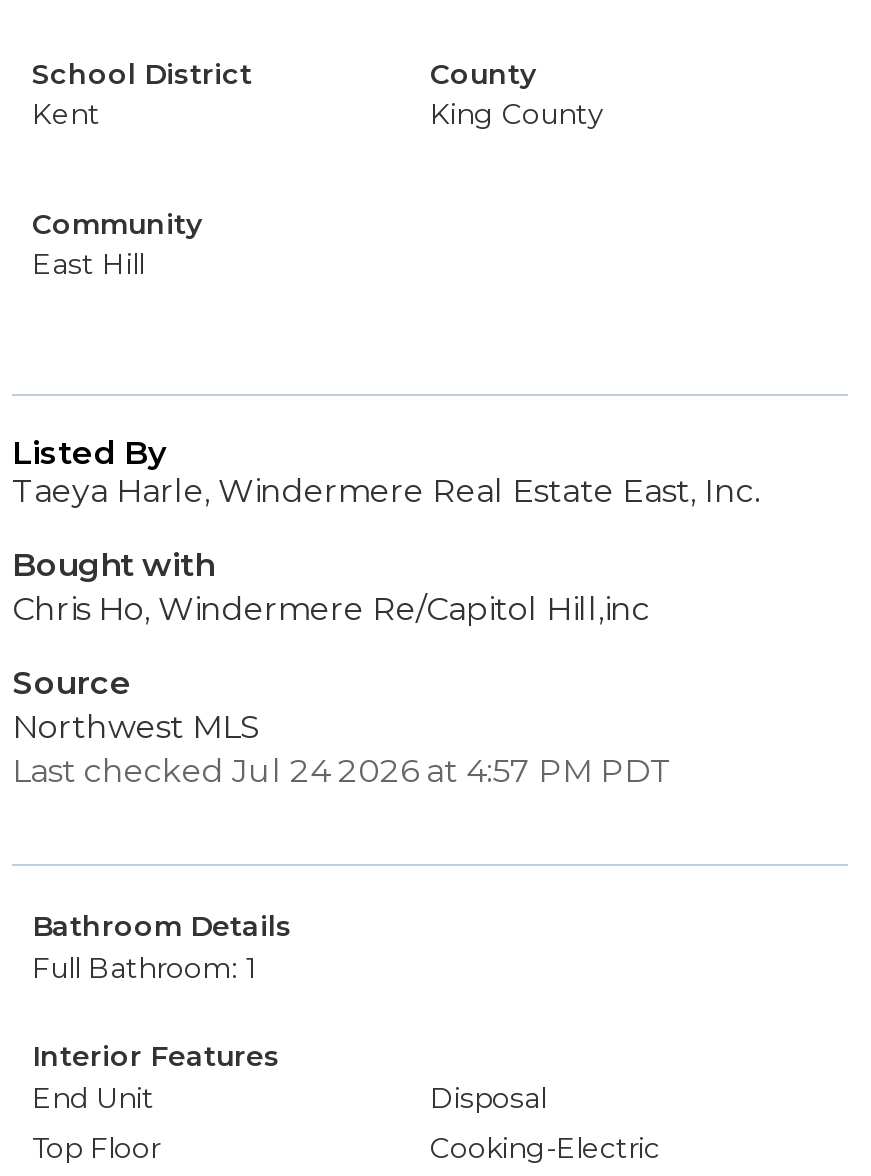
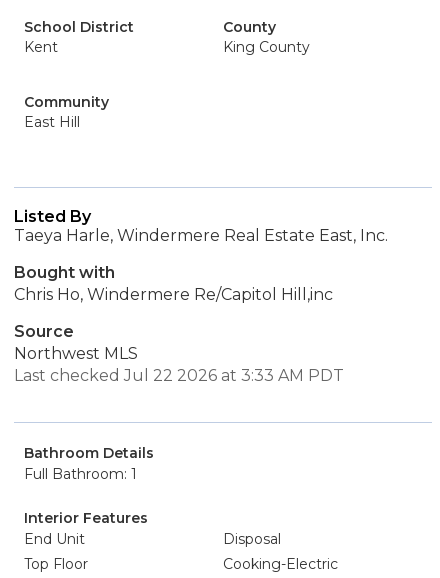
[12,752,672,790] Last checked Jul 24 2026 at 4:57 PM PDT -> [14,366,344,385] Last checked Jul 22 2026 at 3:33 AM PDT

